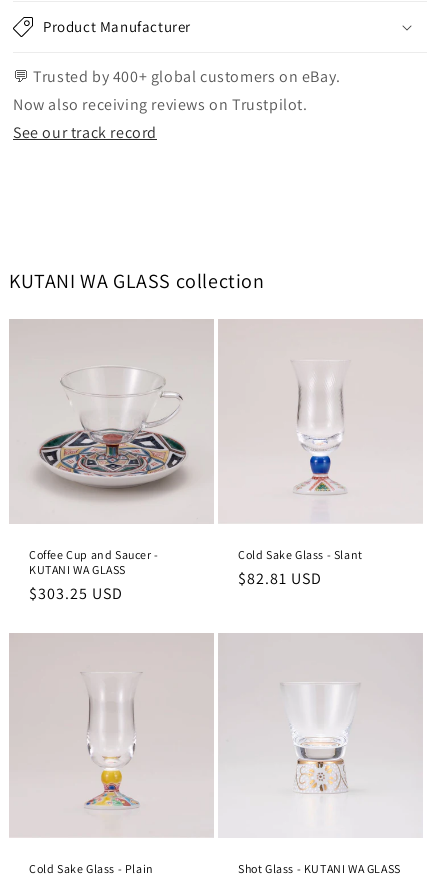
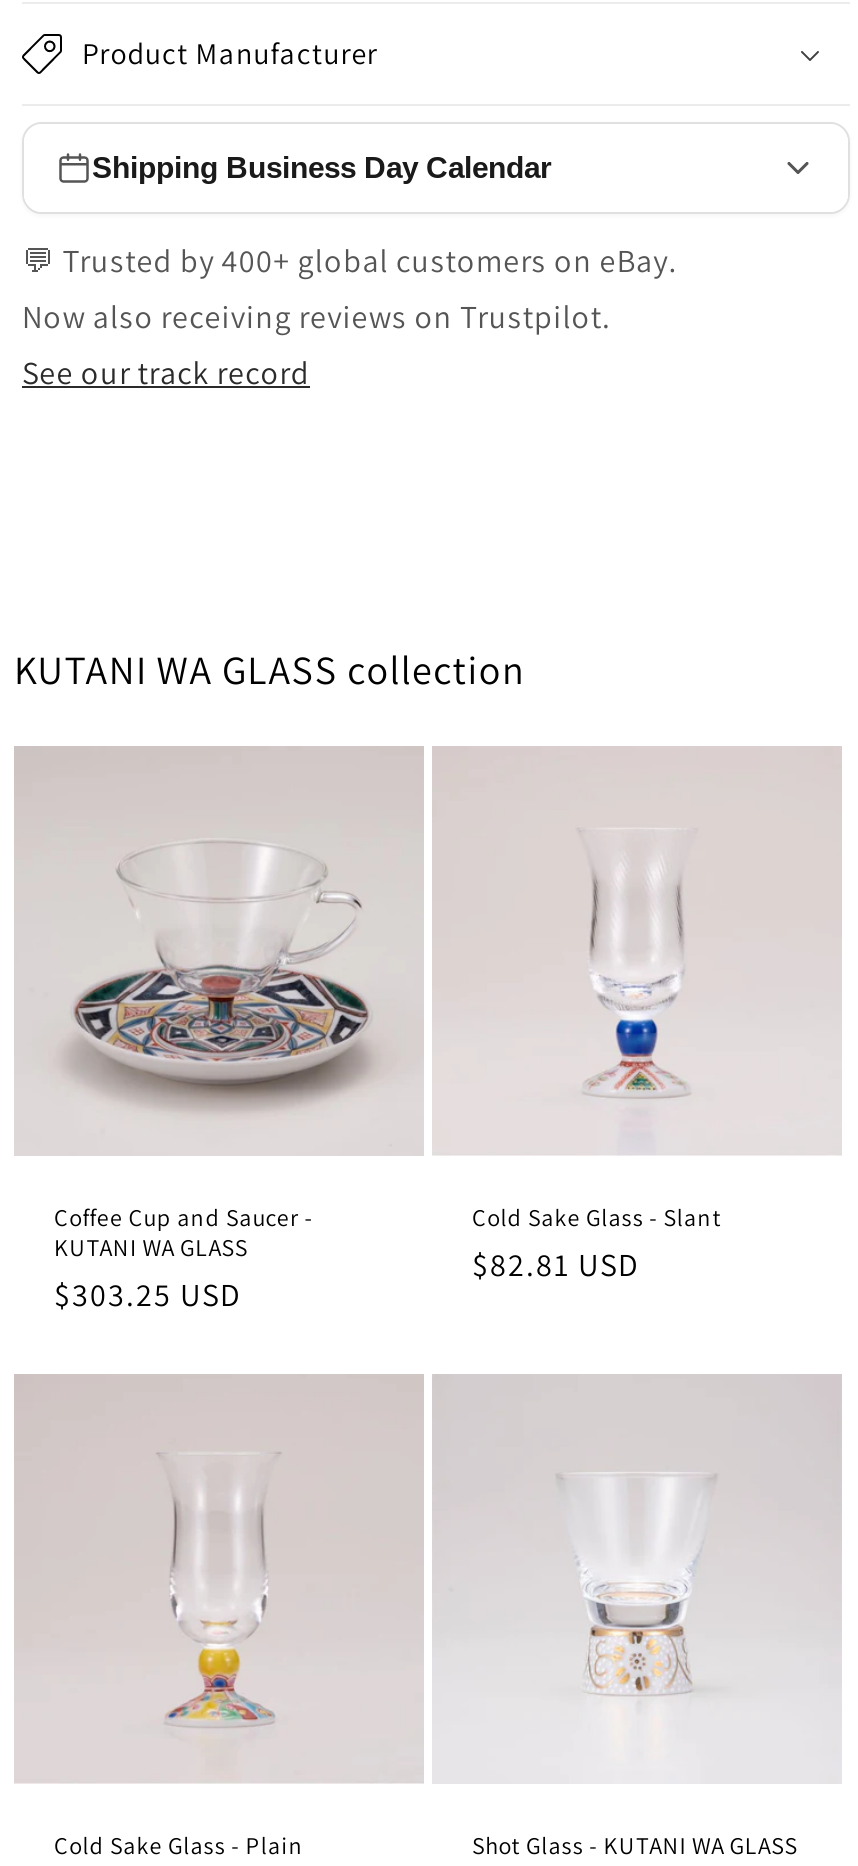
none -> [92,150,552,184] Shipping Business Day Calendar

